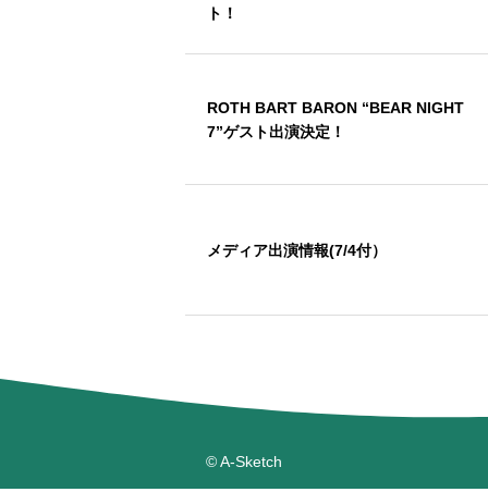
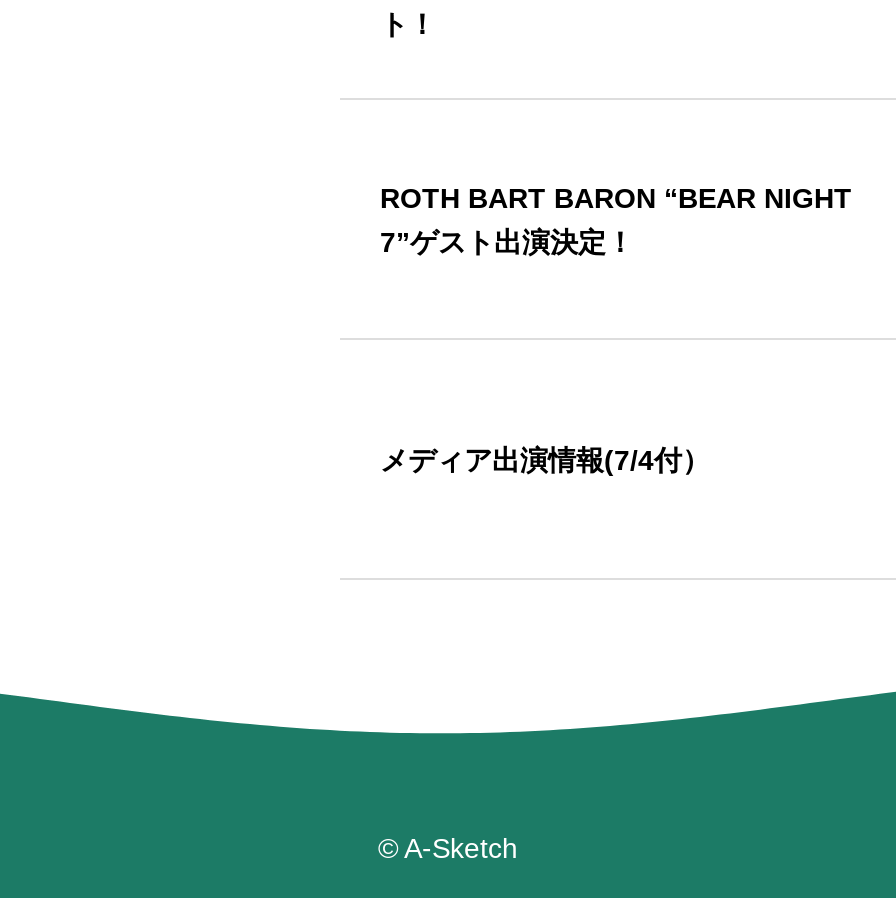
[101,377,485,418] [image] -> [188,690,890,766] [image]

